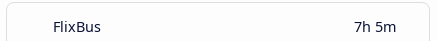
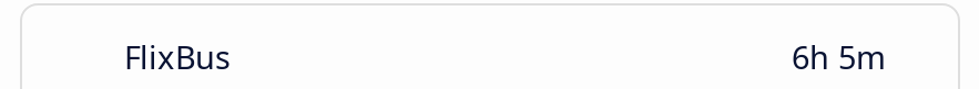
[354,17,400,36] 7h 5m -> [792,37,894,78] 6h 5m

